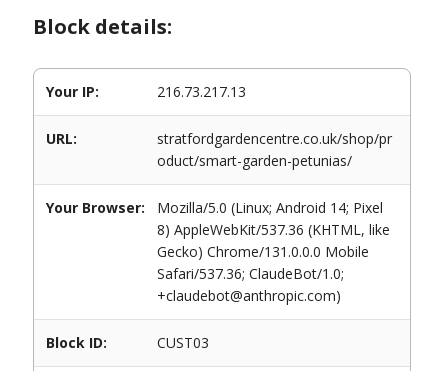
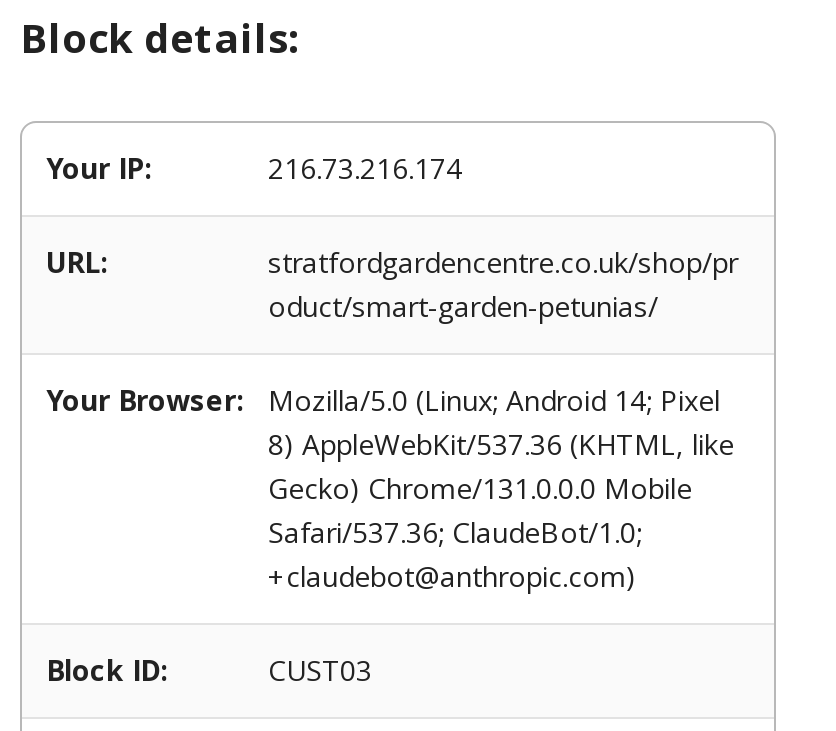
[157,82,246,101] 216.73.217.13 -> [268,149,462,187] 216.73.216.174

